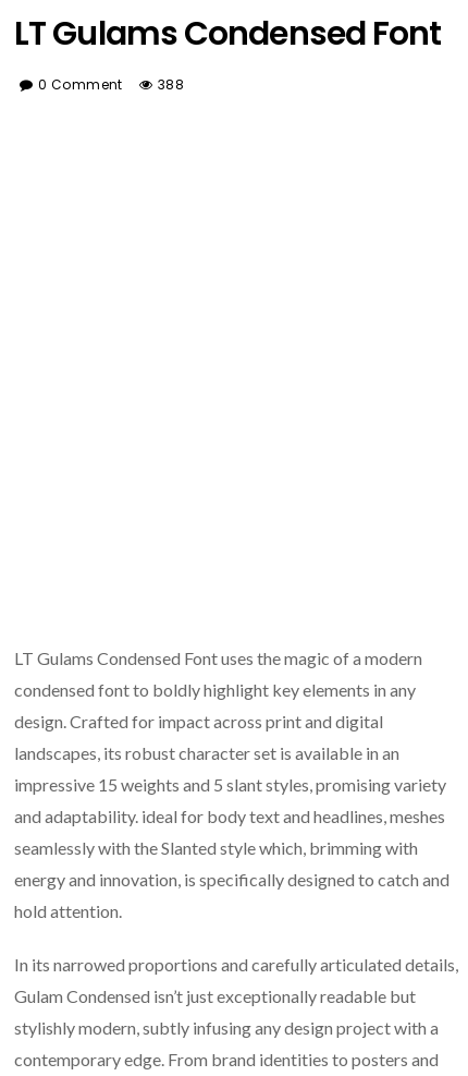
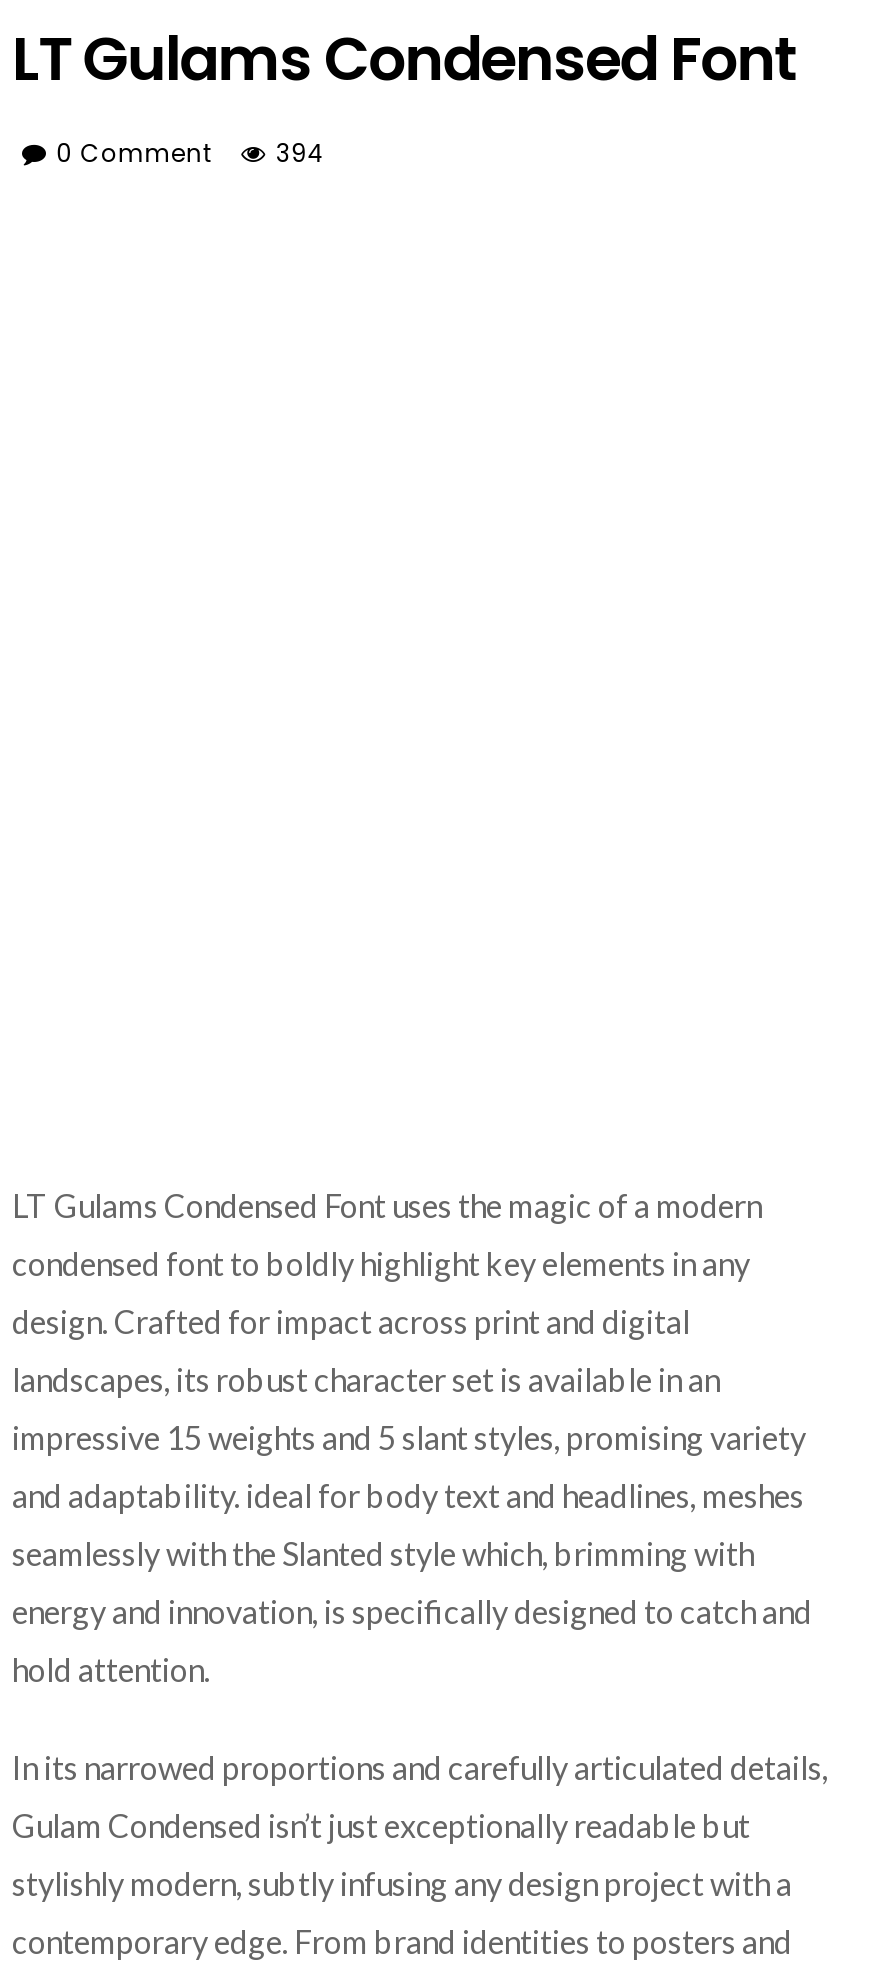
[39,76,184,94] 0 Comment 388 -> [57,135,324,169] 0 Comment 394

